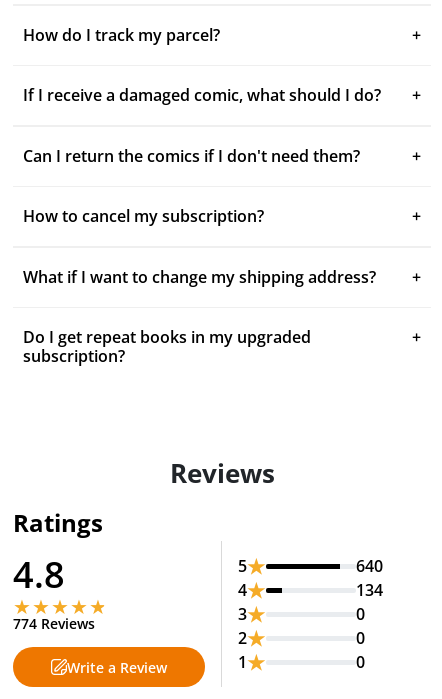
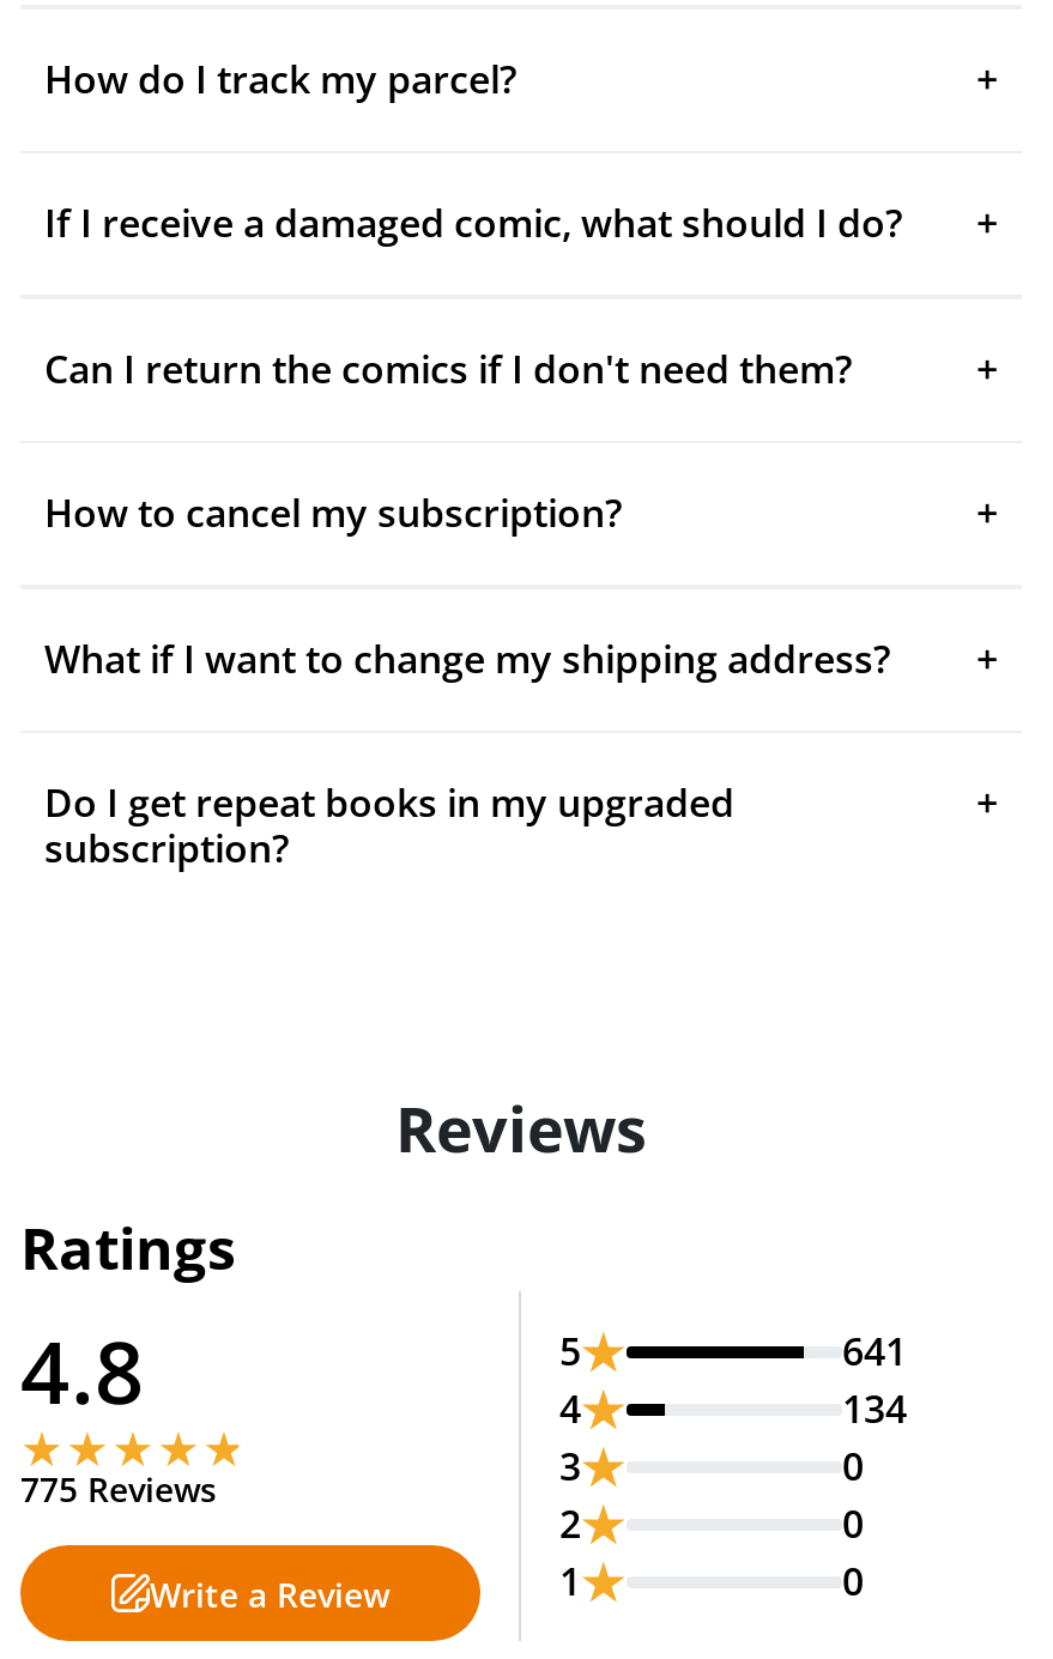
[356,555,383,577] 640 -> [842,1325,907,1378] 641
[13,614,95,633] 774 Reviews -> [20,1466,217,1512] 775 Reviews

